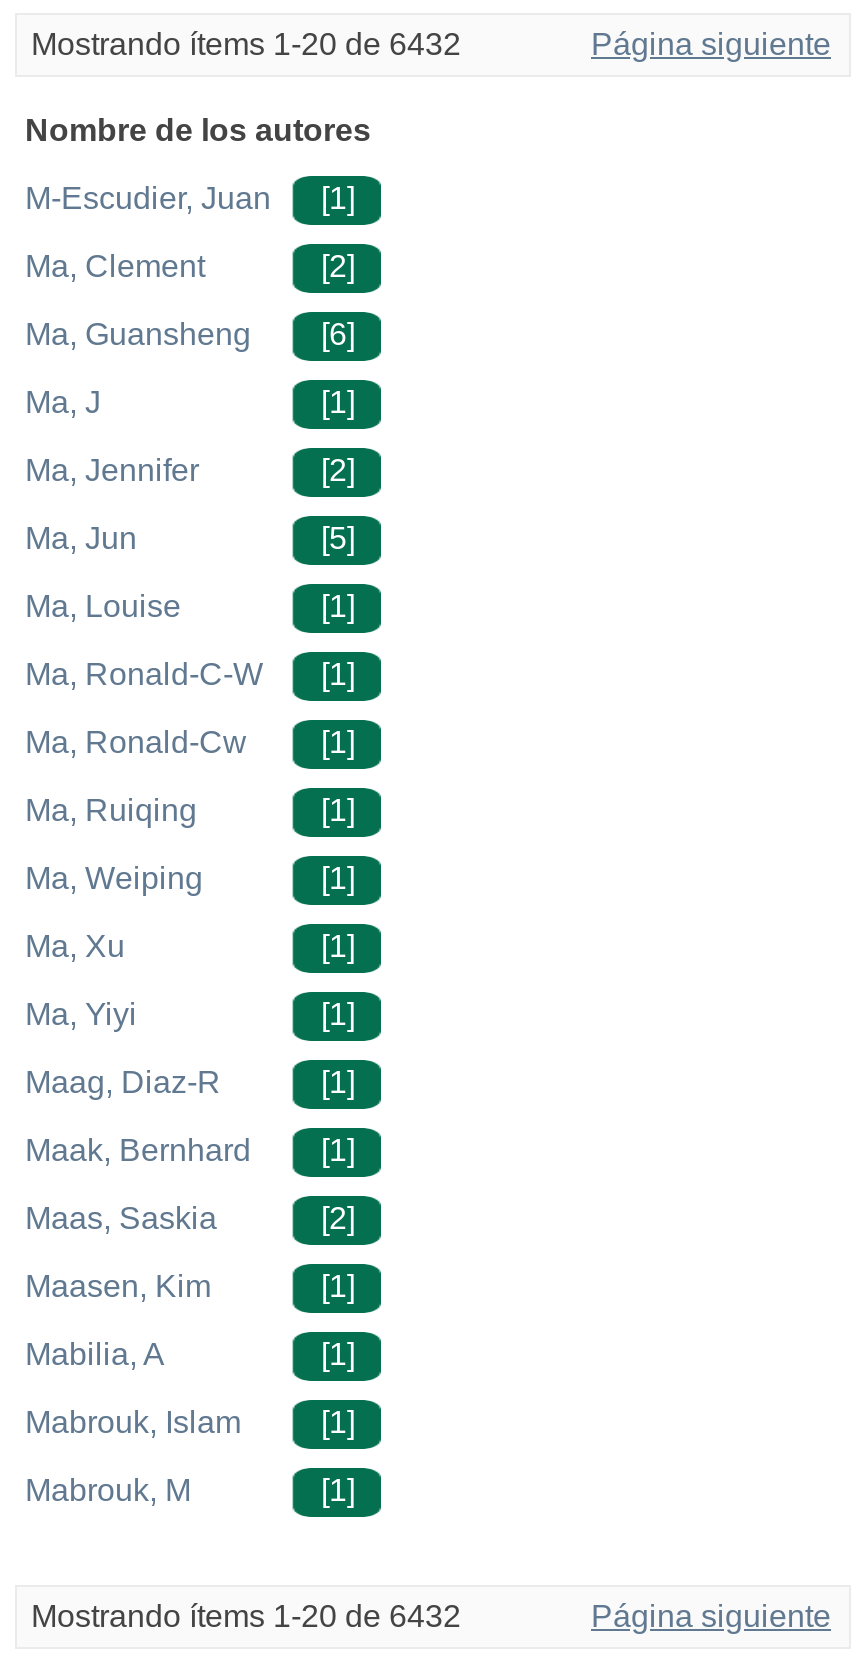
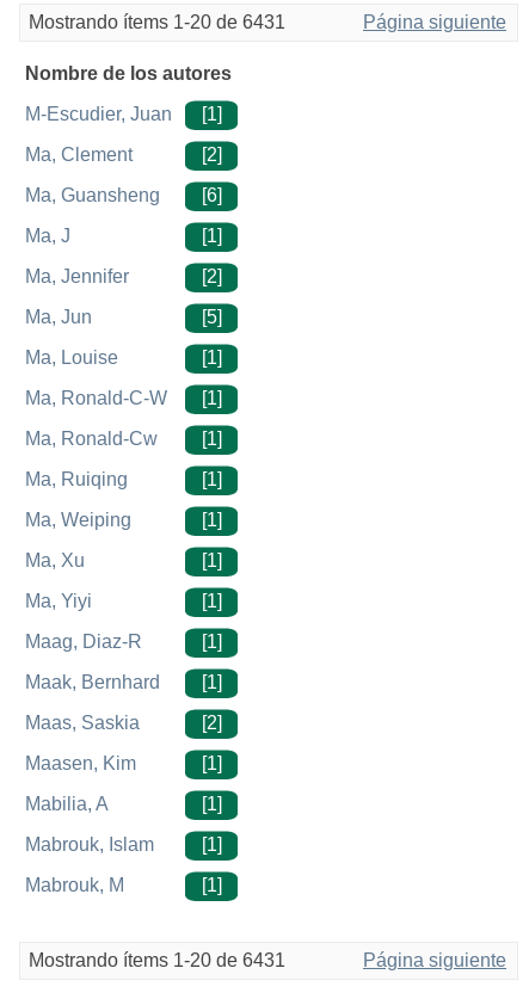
[31,27,461,61] Mostrando ítems 1-20 de 6432 -> [29,12,285,32] Mostrando ítems 1-20 de 6431
[31,1599,461,1633] Mostrando ítems 1-20 de 6432 -> [29,950,285,970] Mostrando ítems 1-20 de 6431

